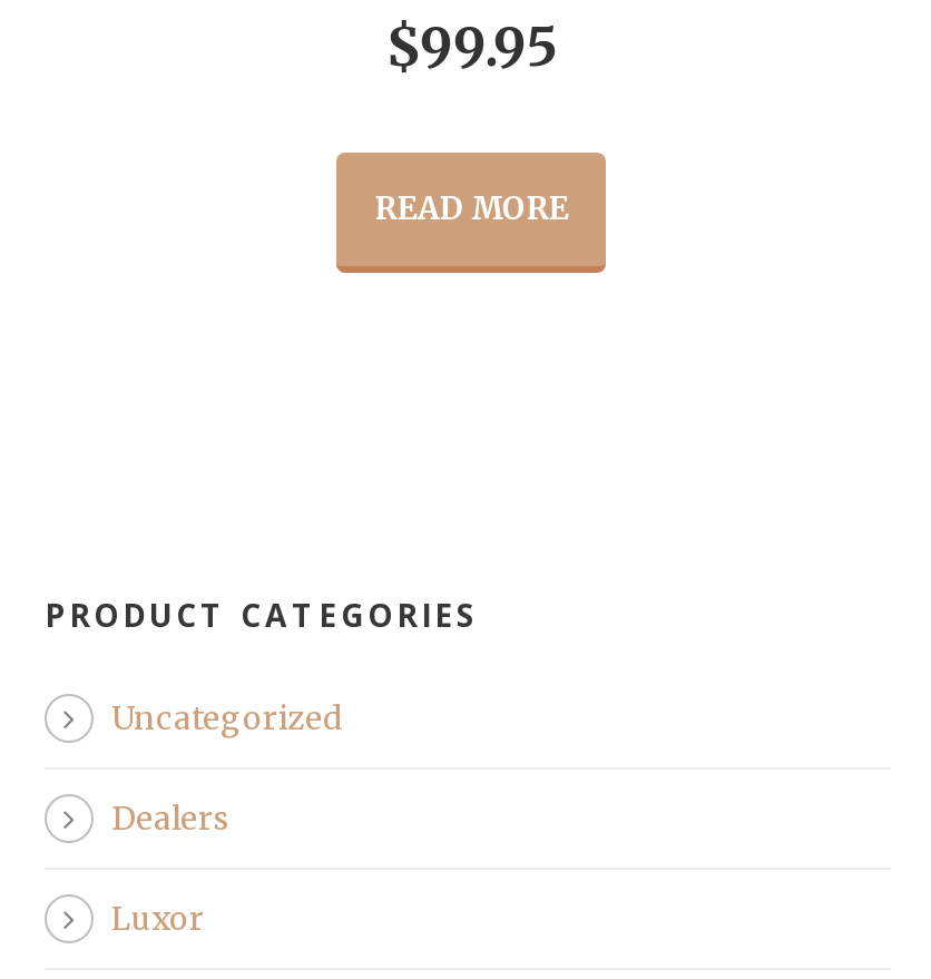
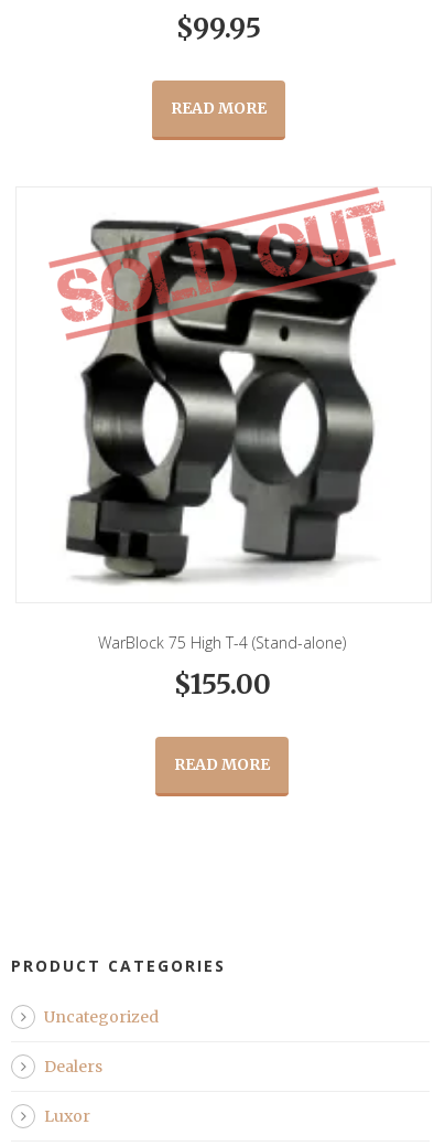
none -> [48,186,397,586] [image]
none -> [98,632,346,702] WarBlock 75 High T-4 (Stand-alone) | $155.00
none -> [170,98,266,118] READ MORE

